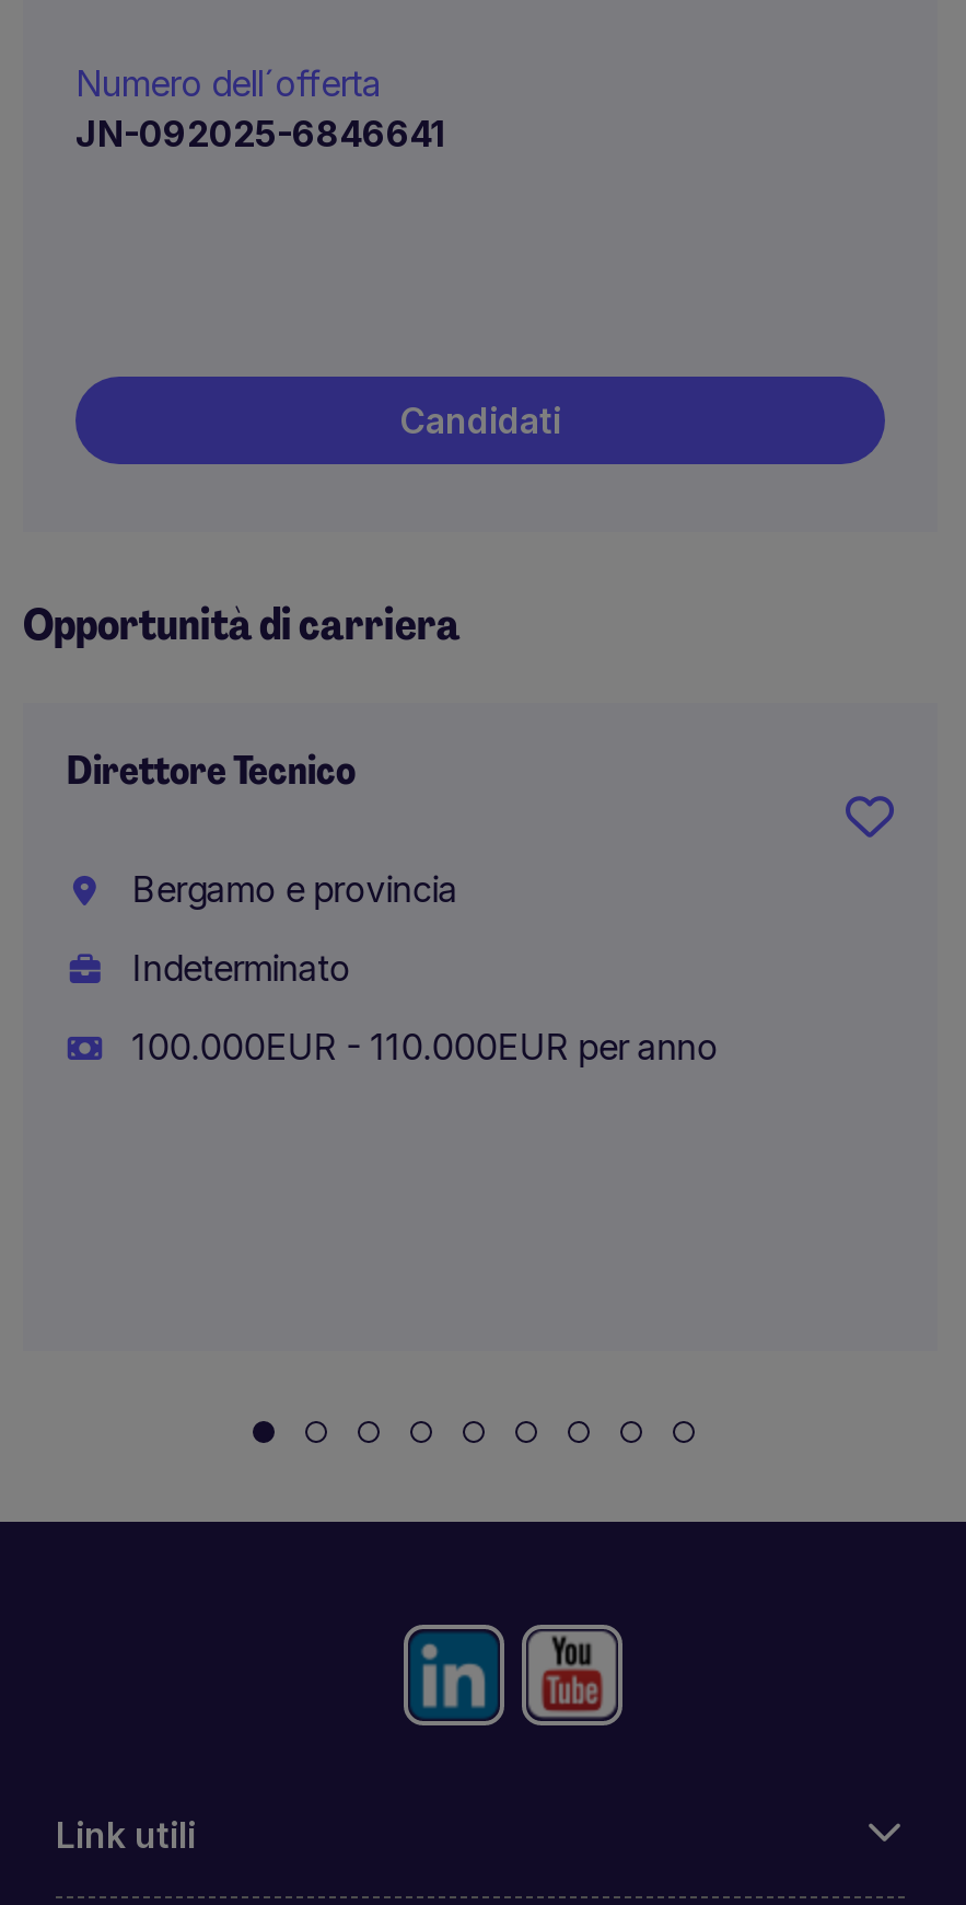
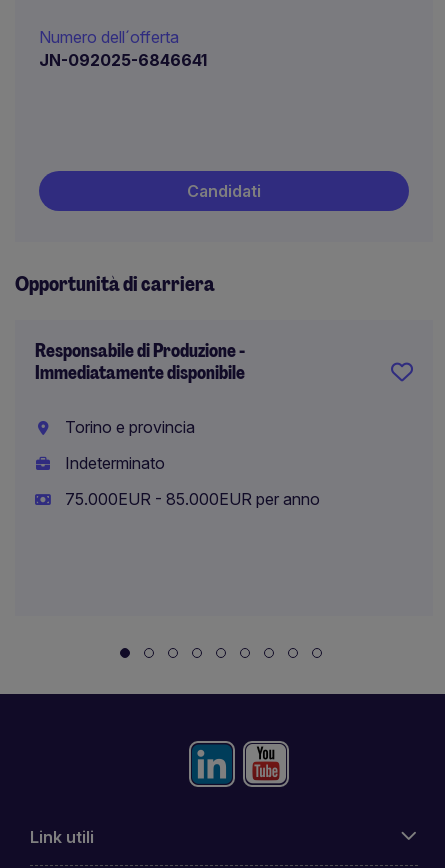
[67,744,356,797] Direttore Tecnico -> [35,339,245,385] Responsabile di Produzione - | Immediatamente disponibile
[123,867,458,911] Bergamo e provincia -> [61,417,195,437] Torino e provincia
moved [123,946,351,990] -> [61,453,165,473]: Indeterminato
[123,1025,718,1069] 100.000EUR - 110.000EUR per anno -> [61,489,320,509] 75.000EUR - 85.000EUR per anno

